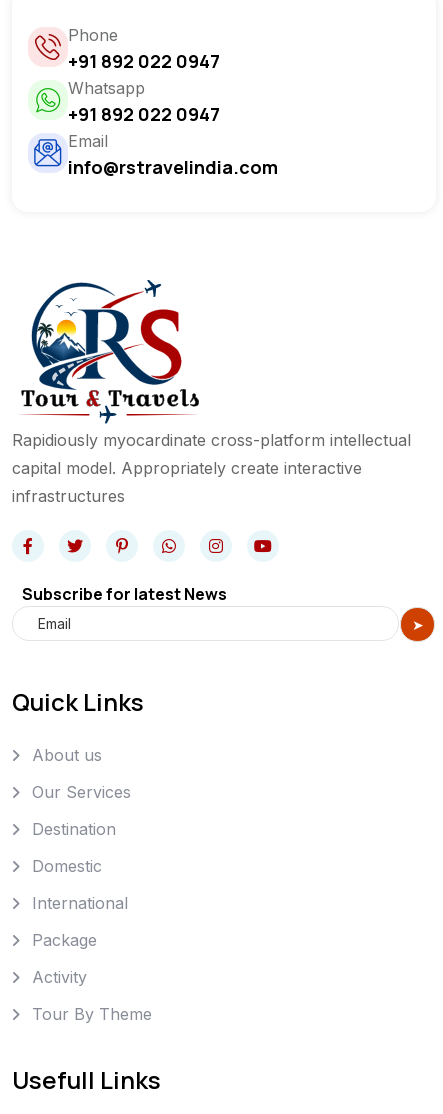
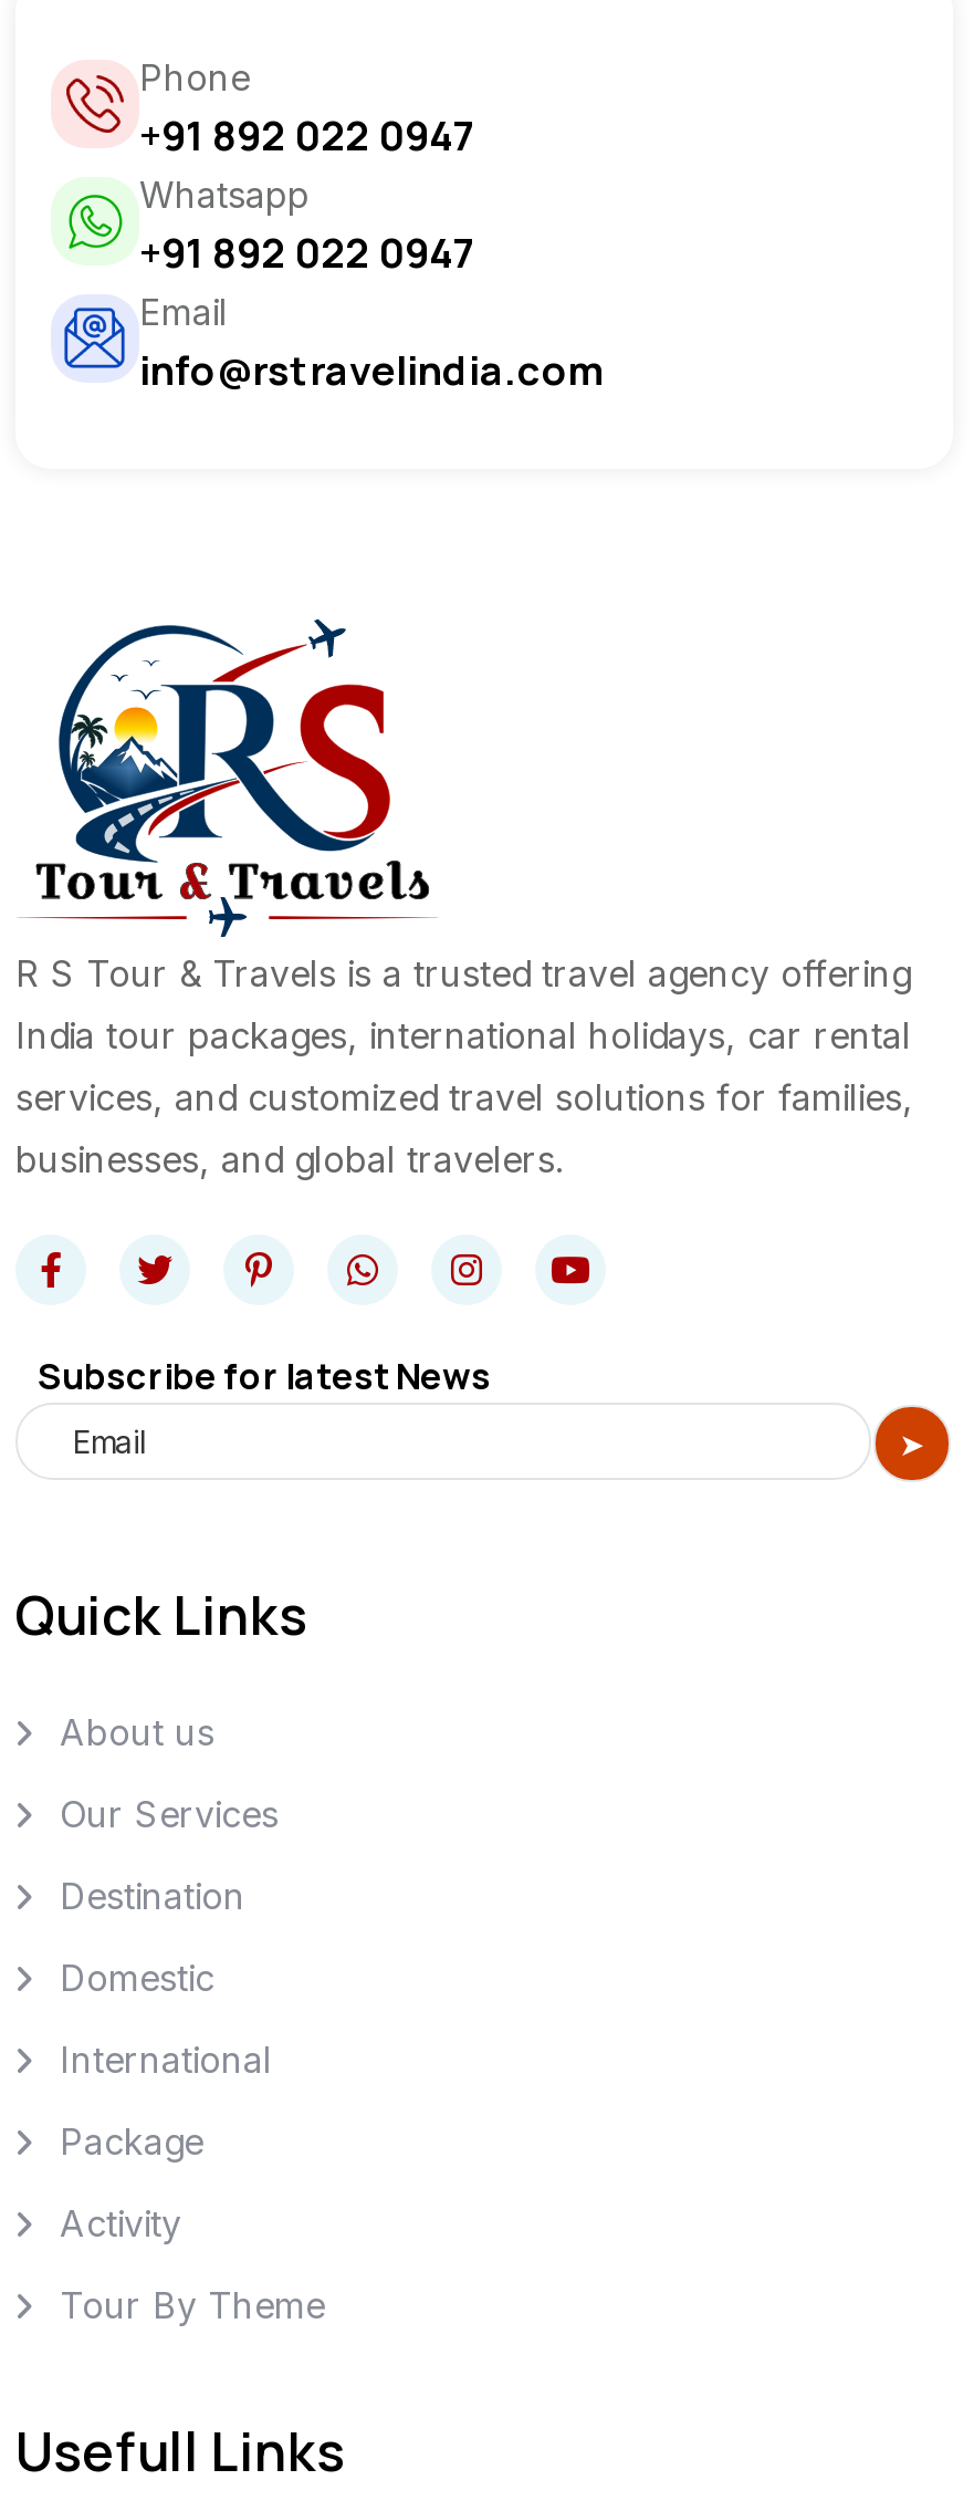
[12,430,411,506] Rapidiously myocardinate cross-platform intellectual | capital model. Appropriately create interactive | infrastructures -> [15,950,913,1180] R S Tour & Travels is a trusted travel agency offering | India tour packages, international holidays, car rental | services, and customized travel solutions for families, | businesses, and global travelers.

